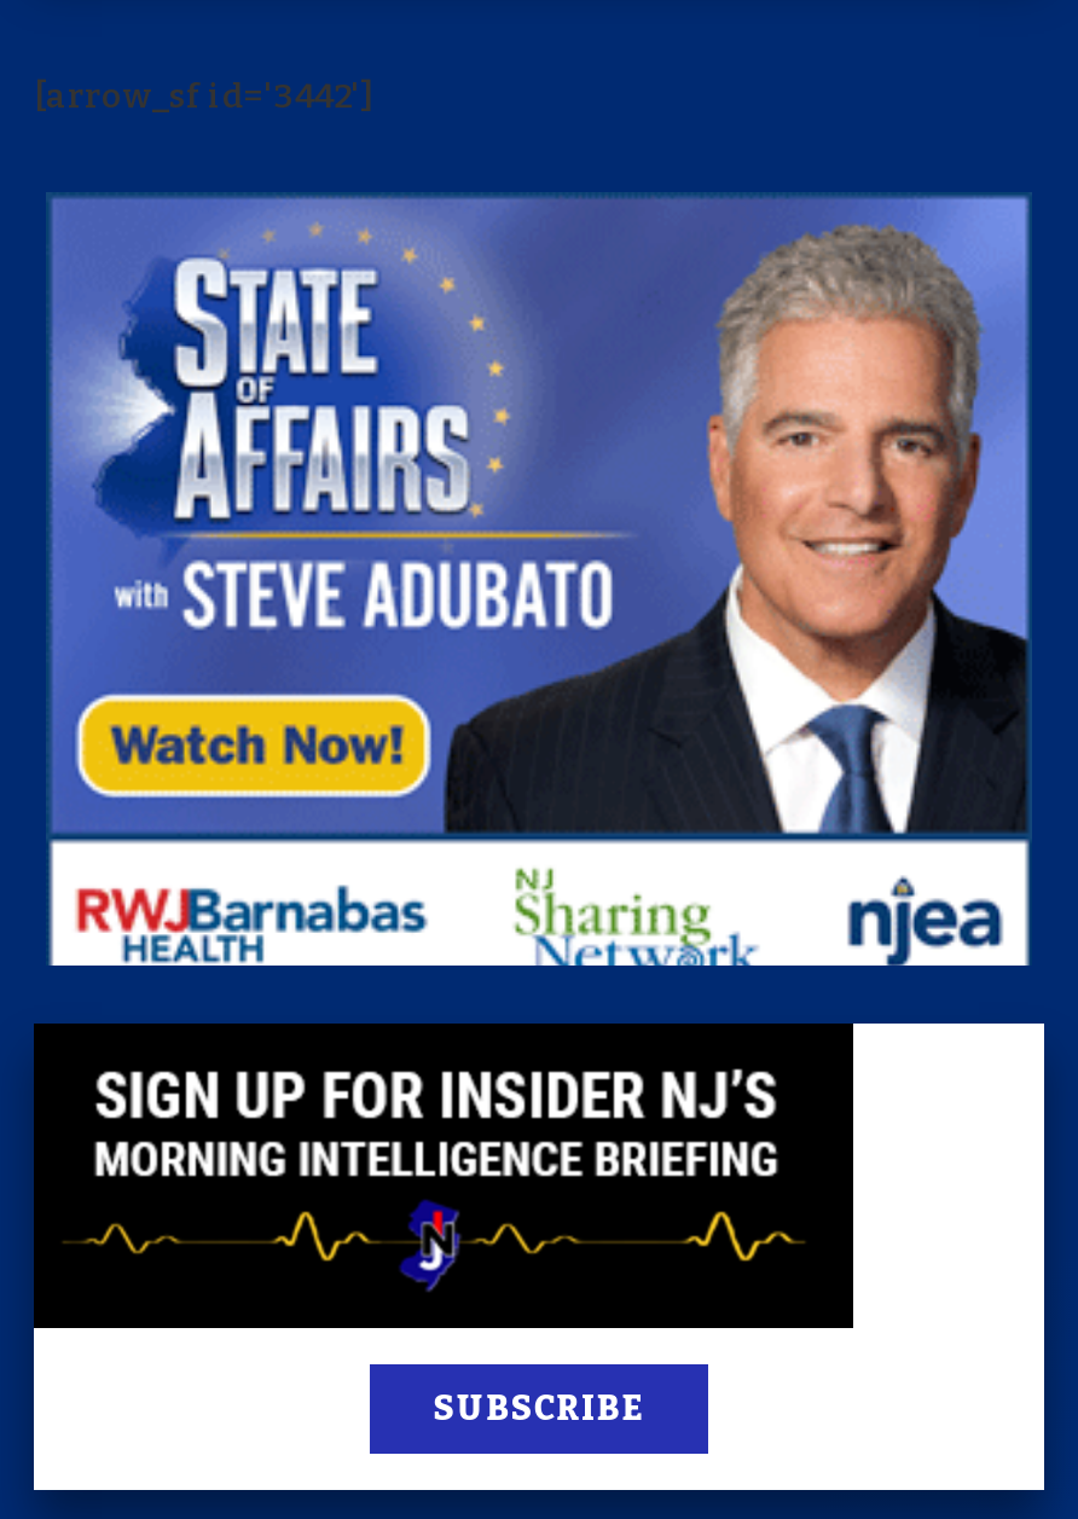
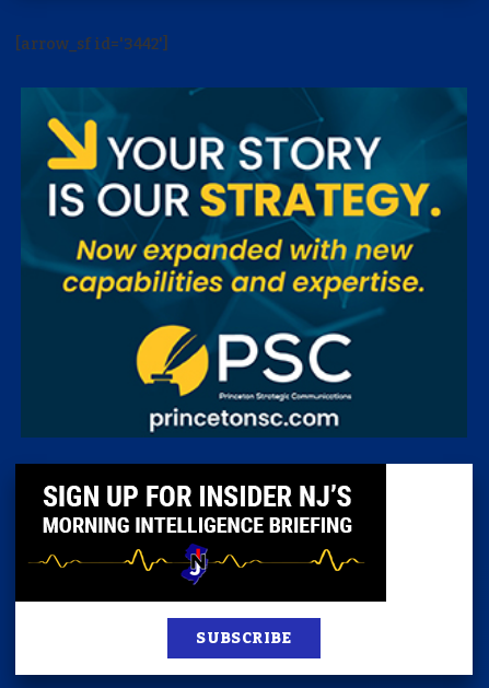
[48,195,1032,968] [image] -> [21,88,467,438] [image]

